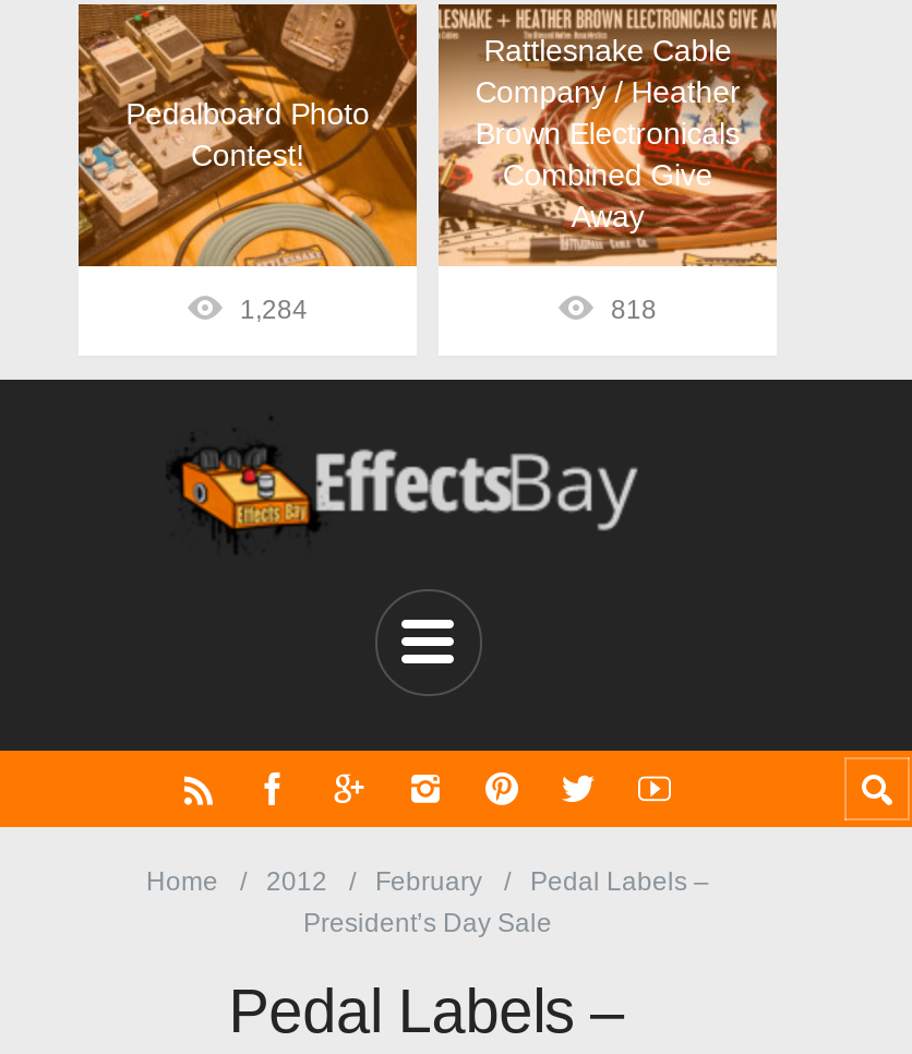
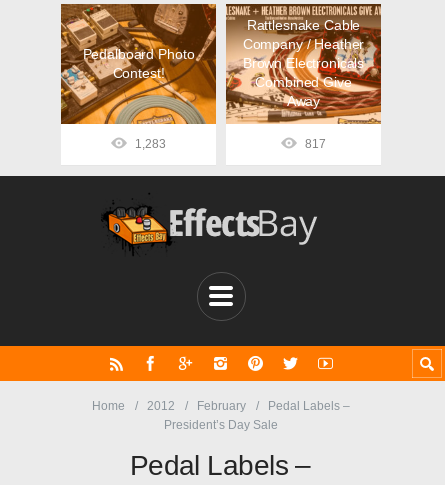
[240,295,308,325] 1,284 -> [135,137,166,151] 1,283
[611,295,657,325] 818 -> [305,137,326,151] 817

